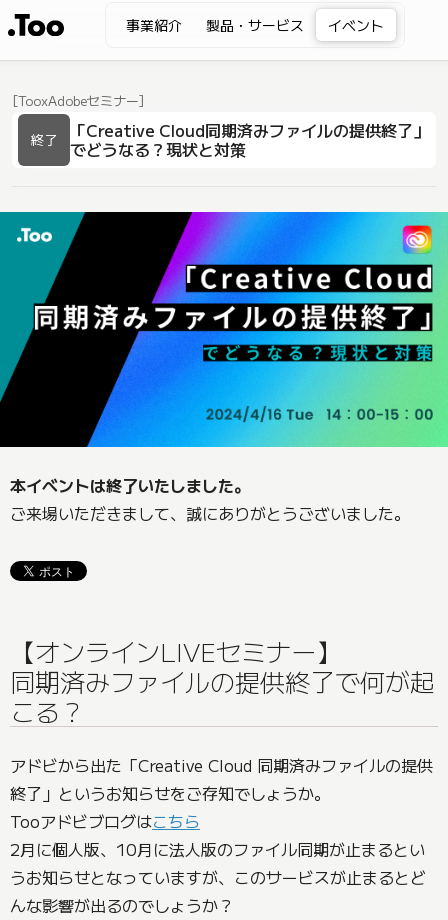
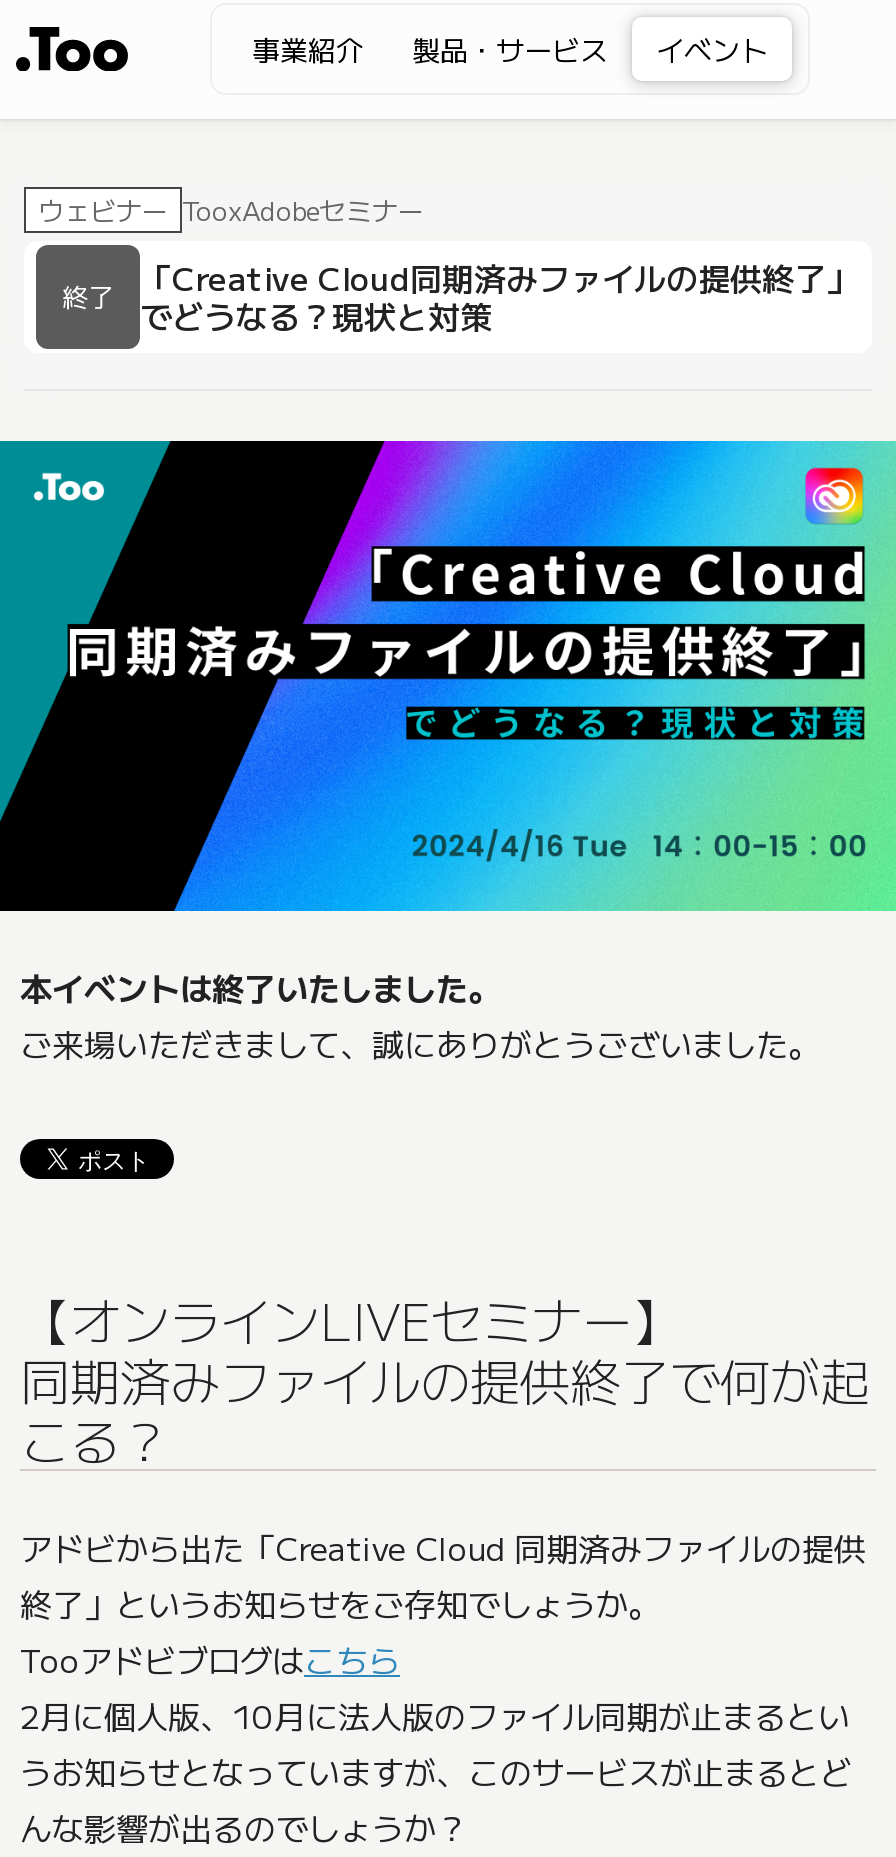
[12,91,145,110] [TooxAdobeセミナー] -> [38,190,424,229] ウェビナー TooxAdobeセミナー

